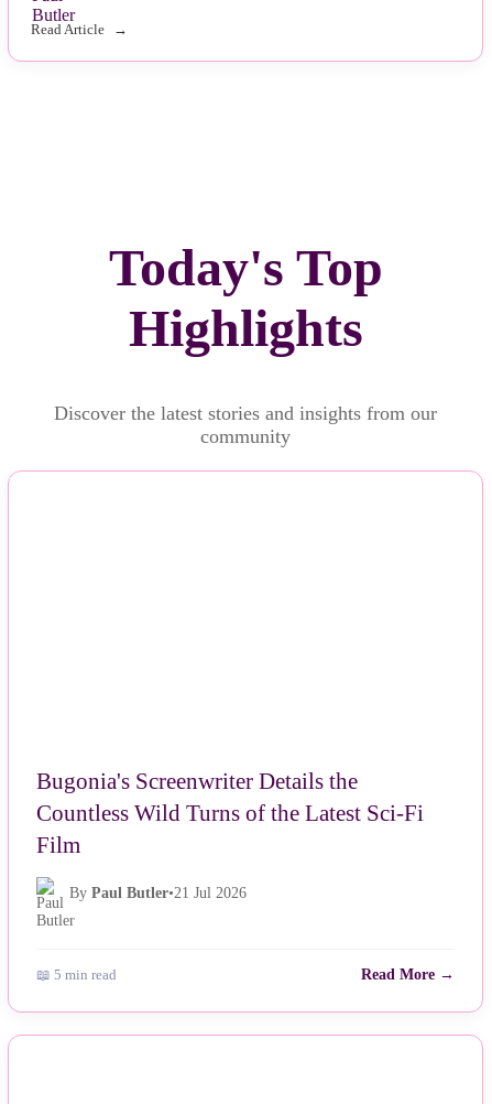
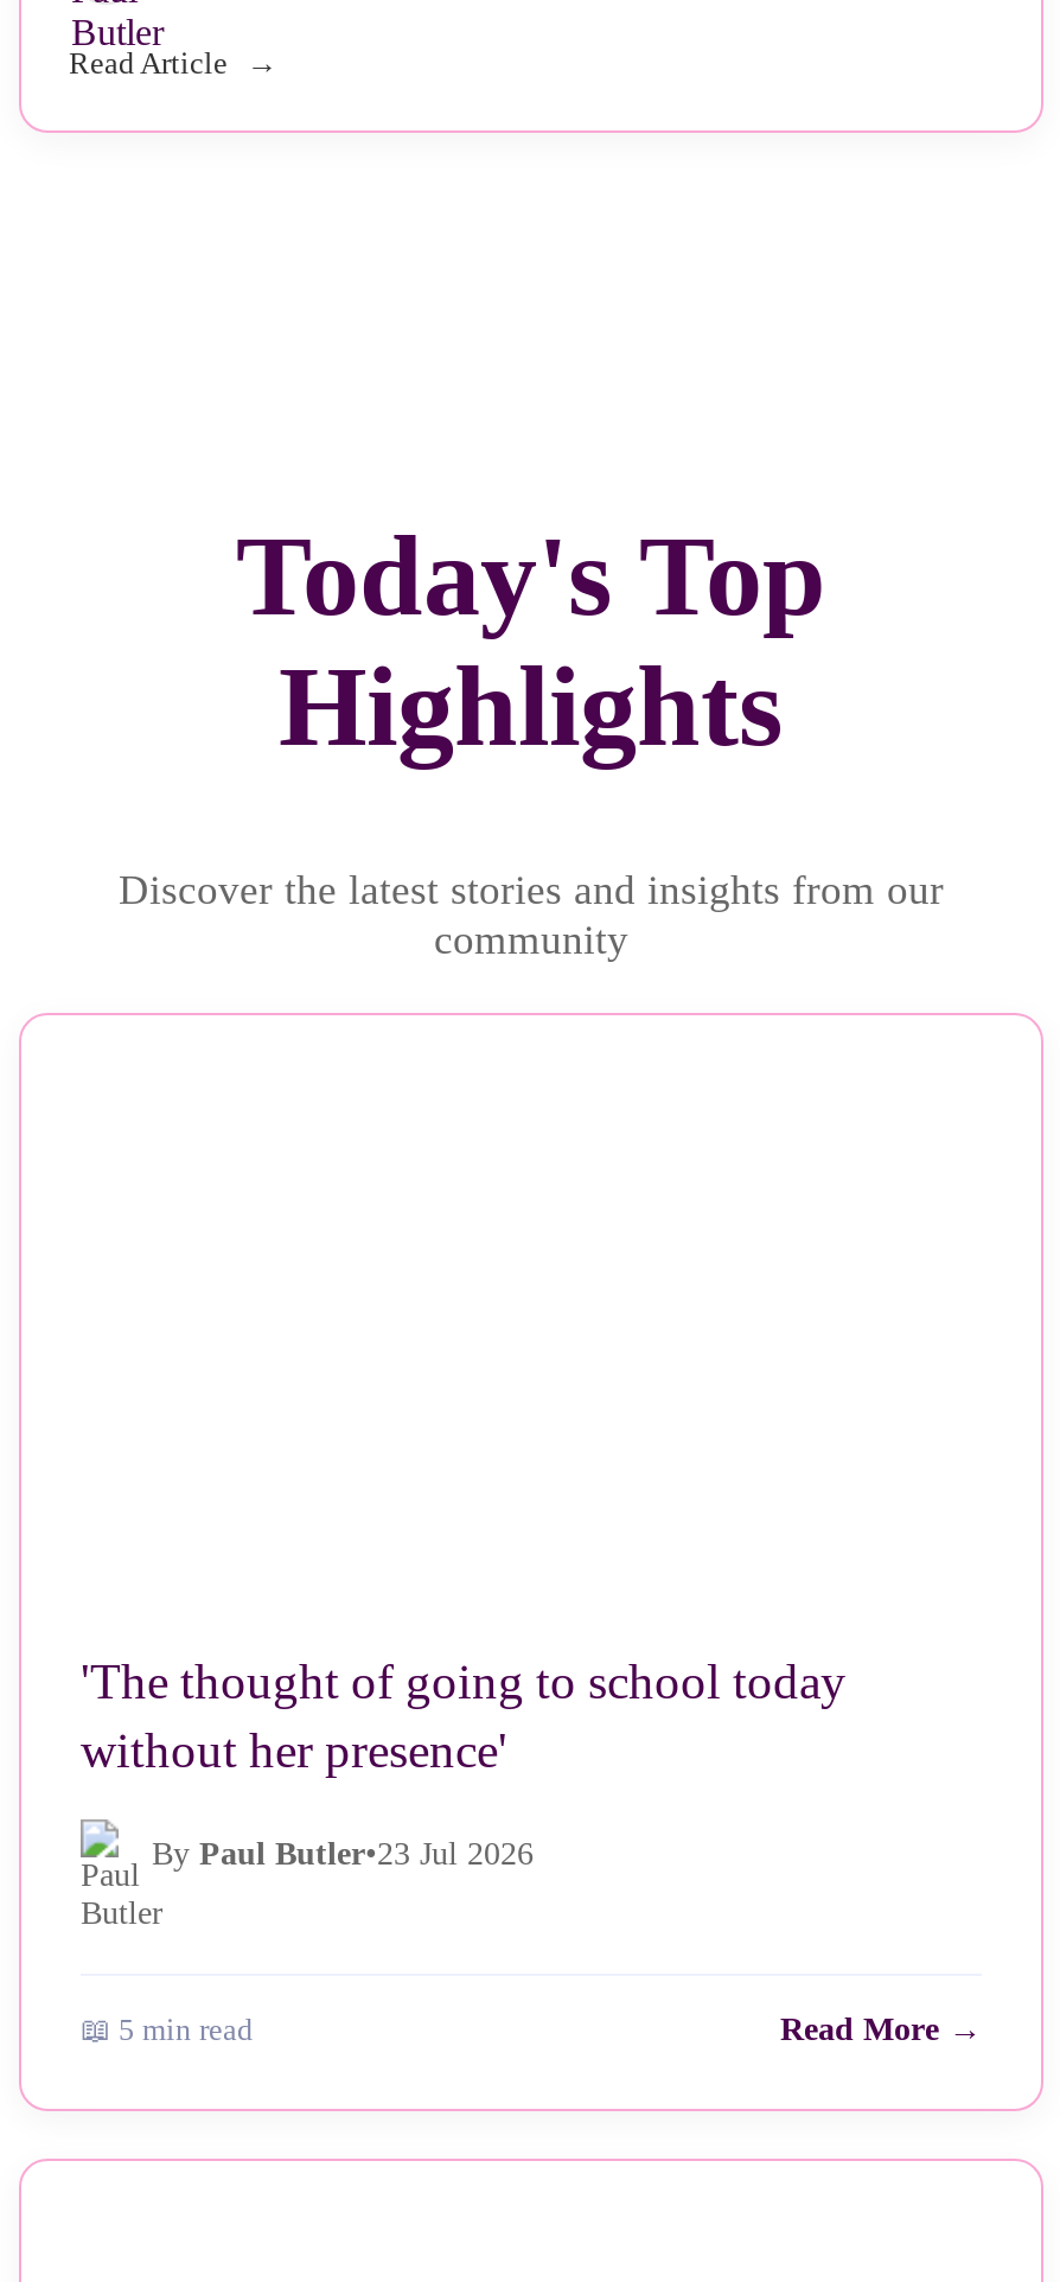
[36,768,424,857] Bugonia's Screenwriter Details the | Countless Wild Turns of the Latest Sci-Fi | Film -> [81,1653,847,1777] 'The thought of going to school today | without her presence'
[69,885,247,901] By Paul Butler•21 Jul 2026 -> [152,1836,534,1872] By Paul Butler•23 Jul 2026

